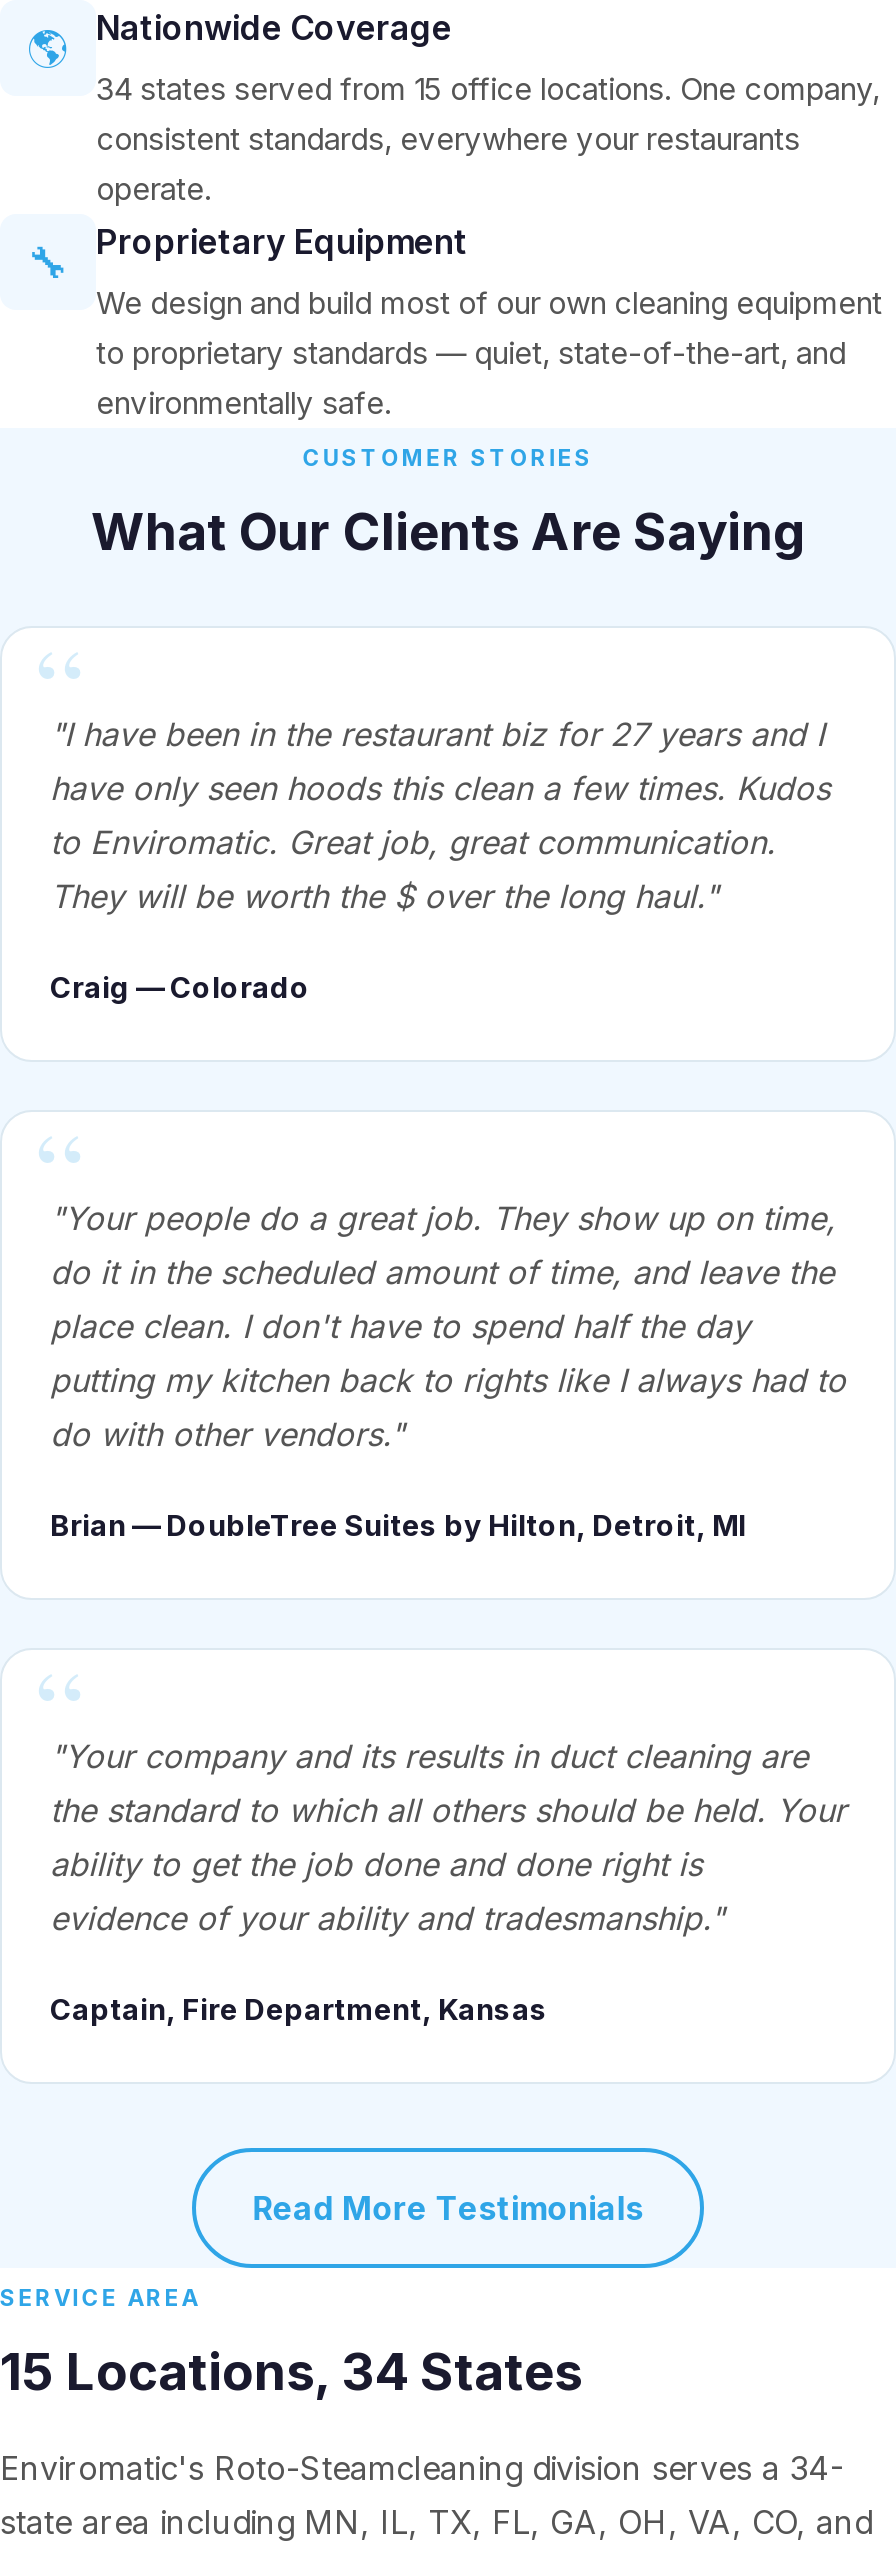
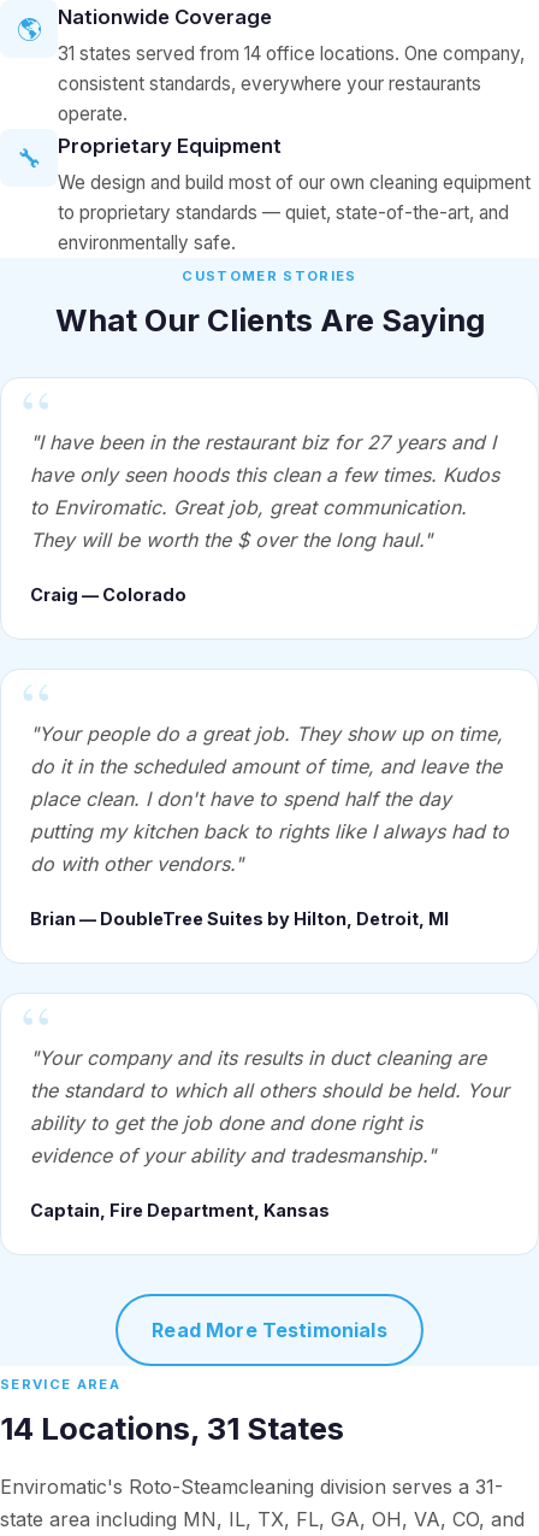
[96,71,880,109] 34 states served from 15 office locations. One company, -> [58,43,525,65] 31 states served from 14 office locations. One company,
[0,2340,582,2402] 15 Locations, 34 States -> [0,1410,344,1447] 14 Locations, 31 States
[0,2448,844,2488] Enviromatic's Roto-Steamcleaning division serves a 34- -> [0,1475,503,1499] Enviromatic's Roto-Steamcleaning division serves a 31-

